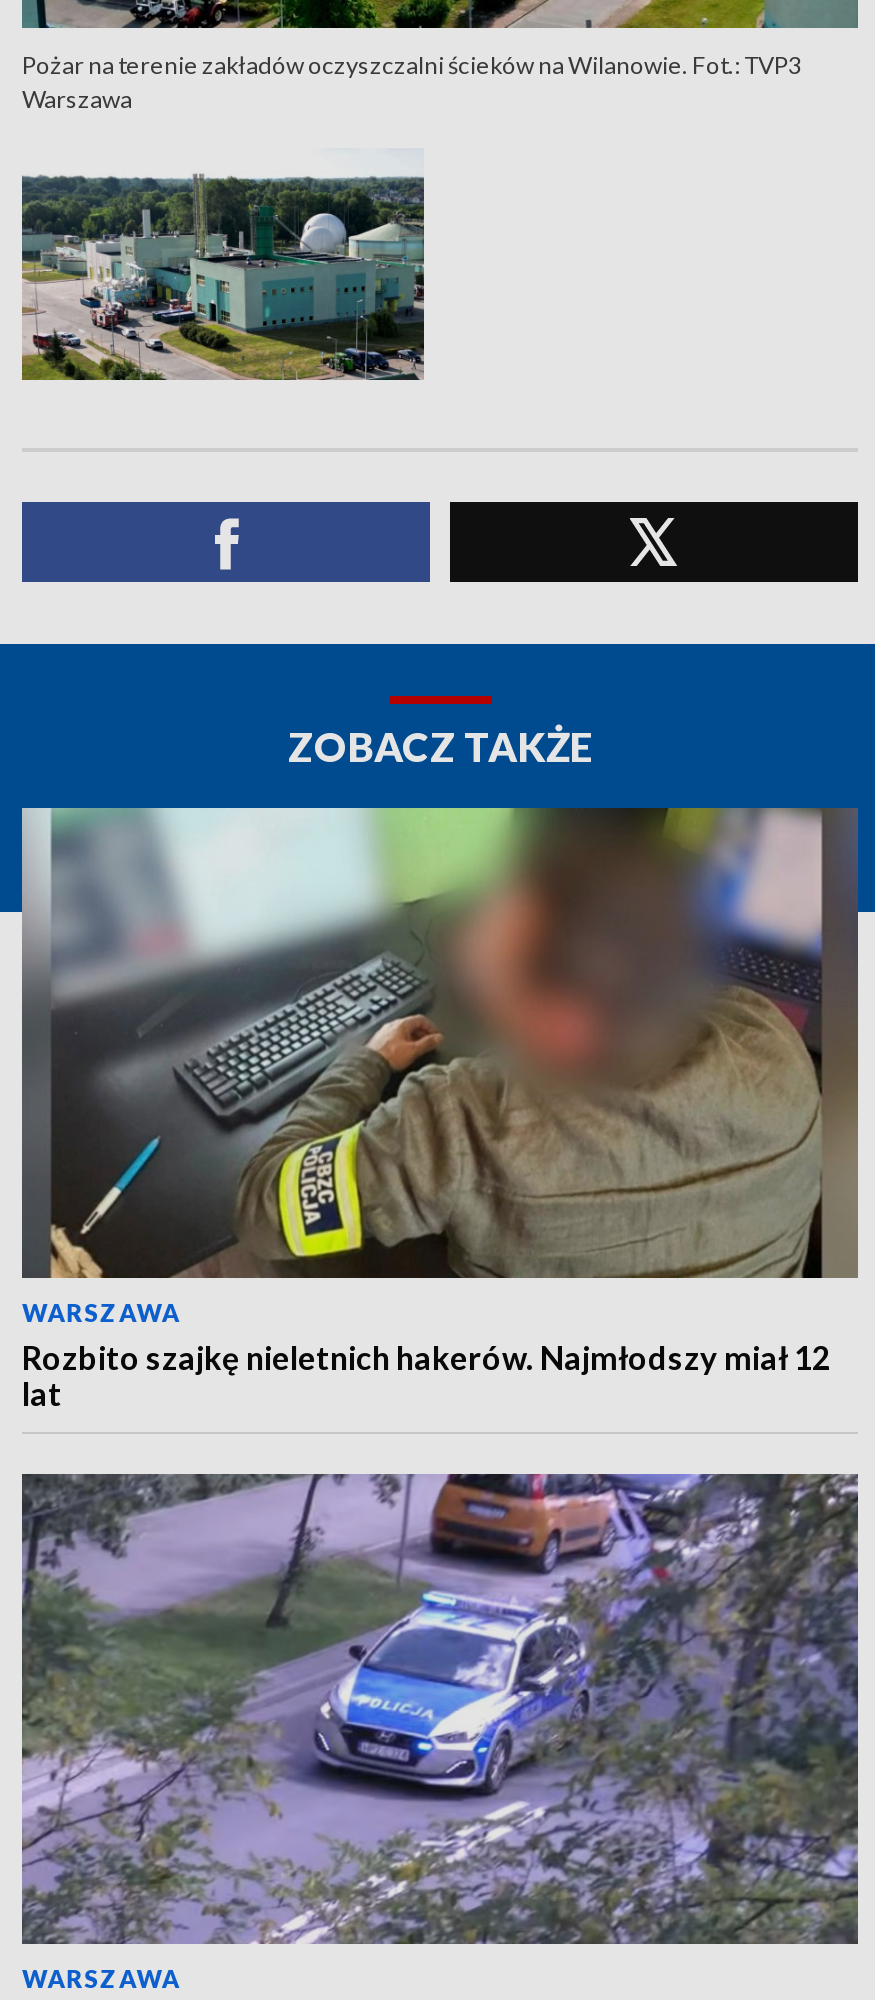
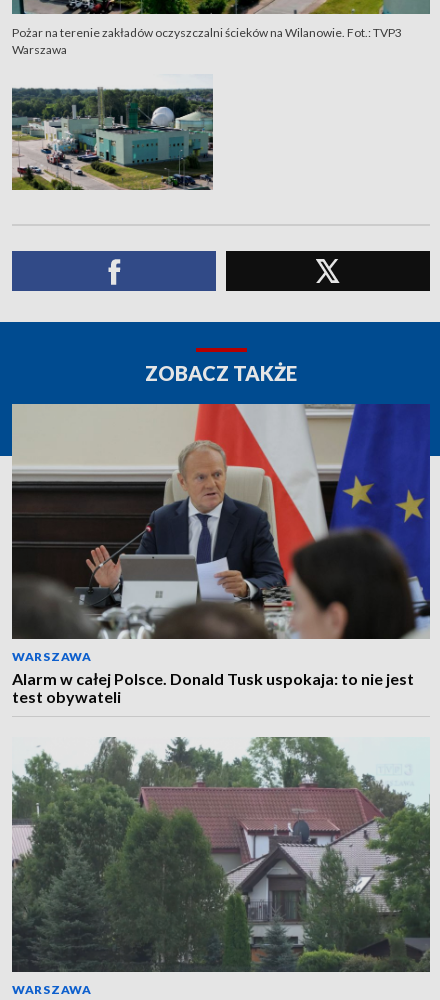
[22,806,860,1412] [image] | Rozbito szajkę nieletnich hakerów. Najmłodszy miał 12 | lat -> [12,403,431,706] [image] | Alarm w całej Polsce. Donald Tusk uspokaja: to nie jest | test obywateli
[20,1472,860,1944] [image] -> [11,736,430,973] [image]

